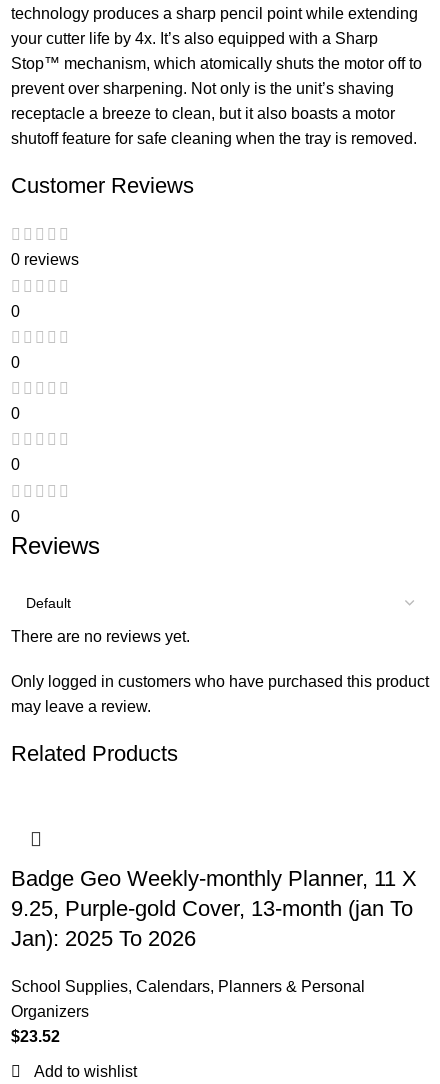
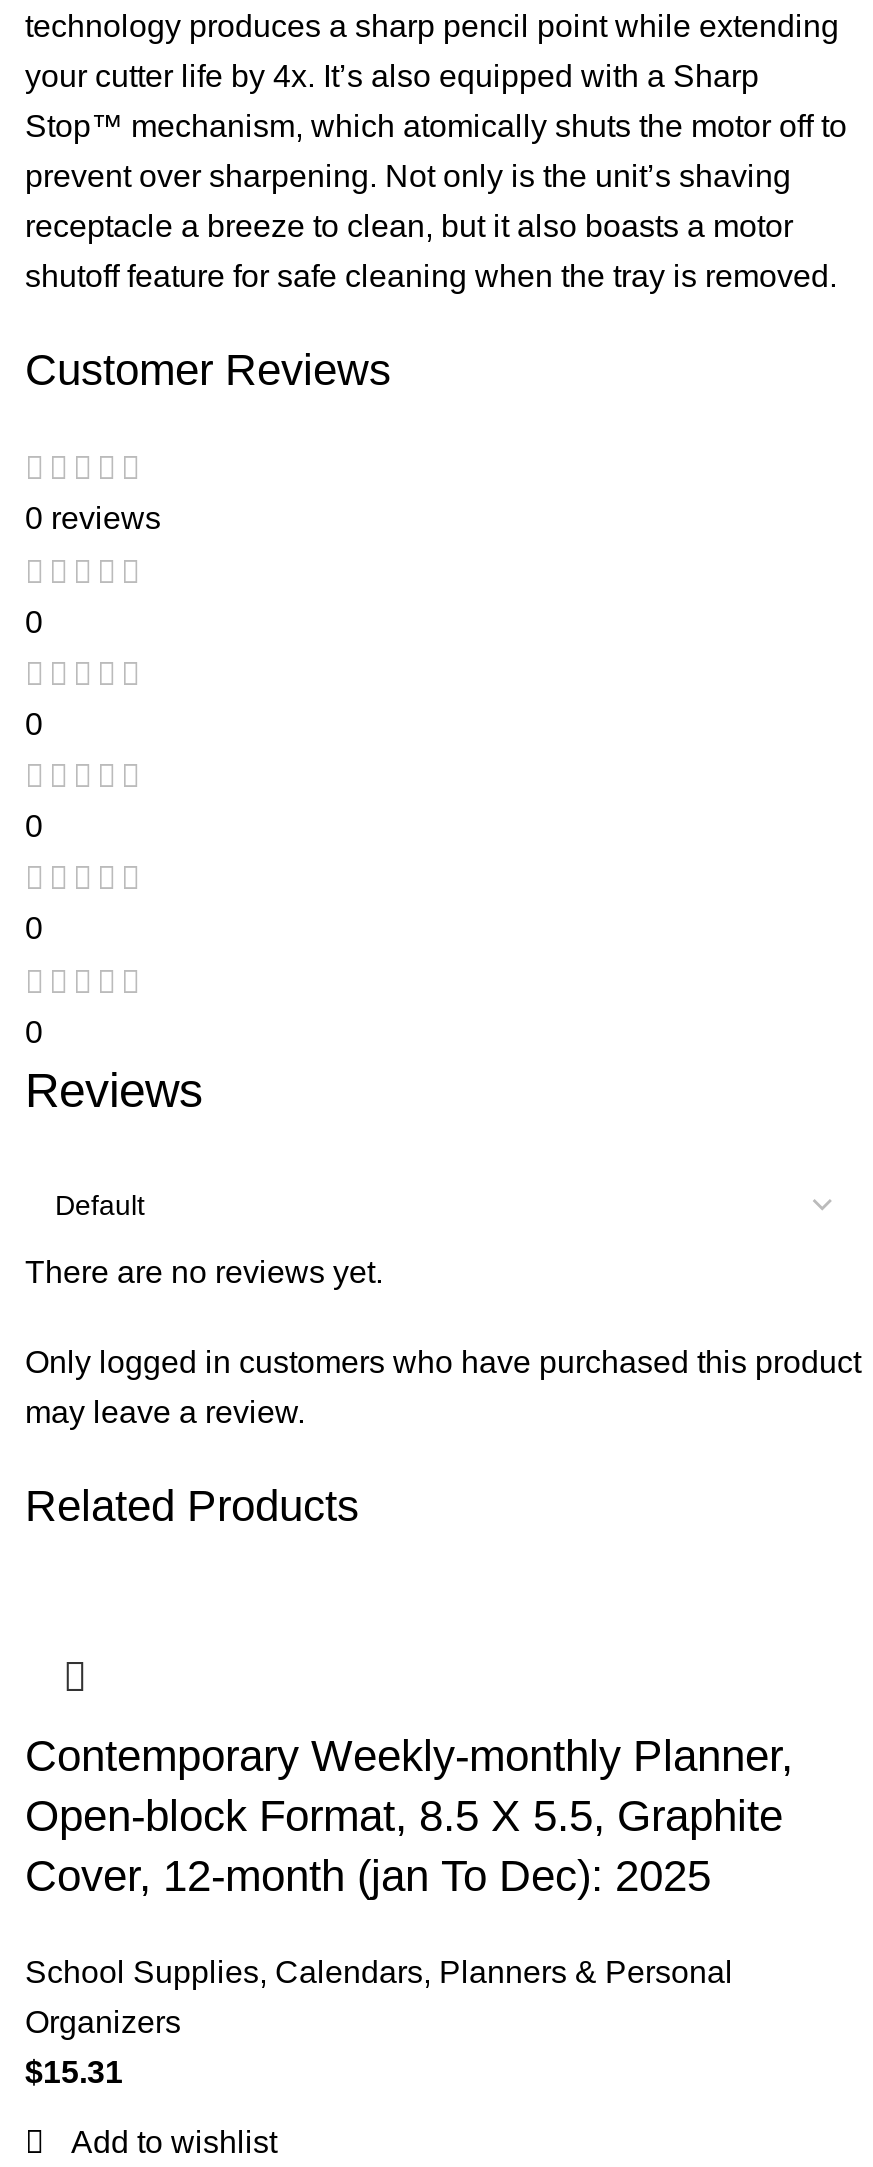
[11,866,417,951] Badge Geo Weekly-monthly Planner, 11 X | 9.25, Purple-gold Cover, 13-month (jan To | Jan): 2025 To 2026 -> [25,1730,793,1900] Contemporary Weekly-monthly Planner, | Open-block Format, 8.5 X 5.5, Graphite | Cover, 12-month (jan To Dec): 2025
[11,1028,60,1045] $23.52 -> [25,2054,123,2088] $15.31

